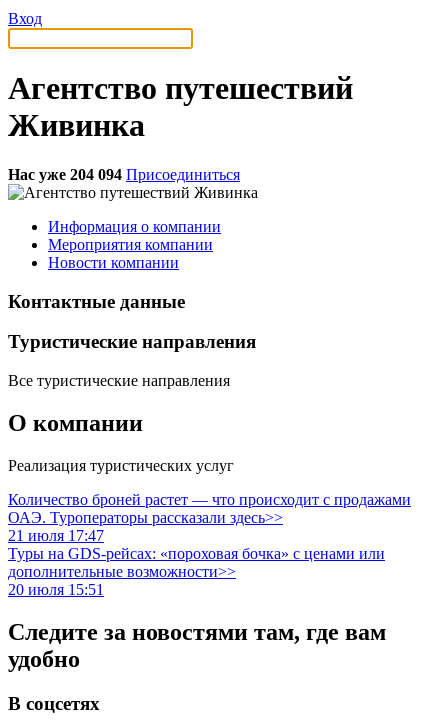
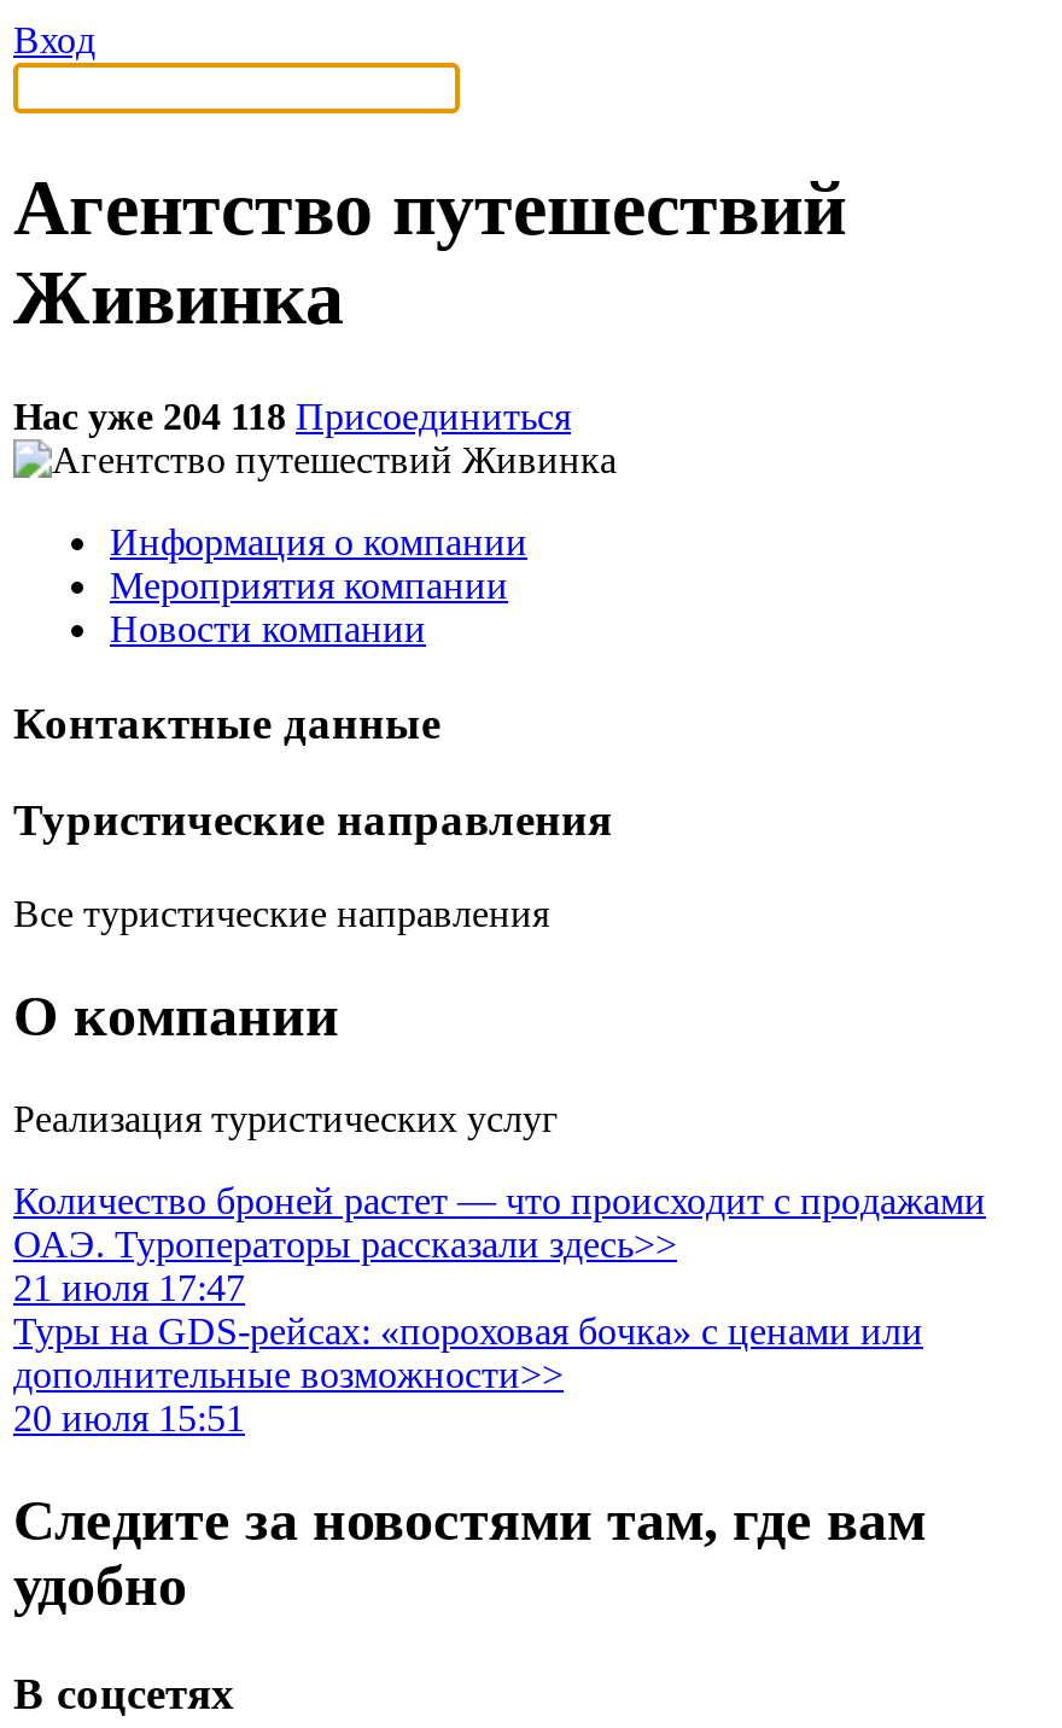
[8,166,240,183] Нас уже 204 094 Присоединиться -> [13,396,571,437] Нас уже 204 118 Присоединиться

